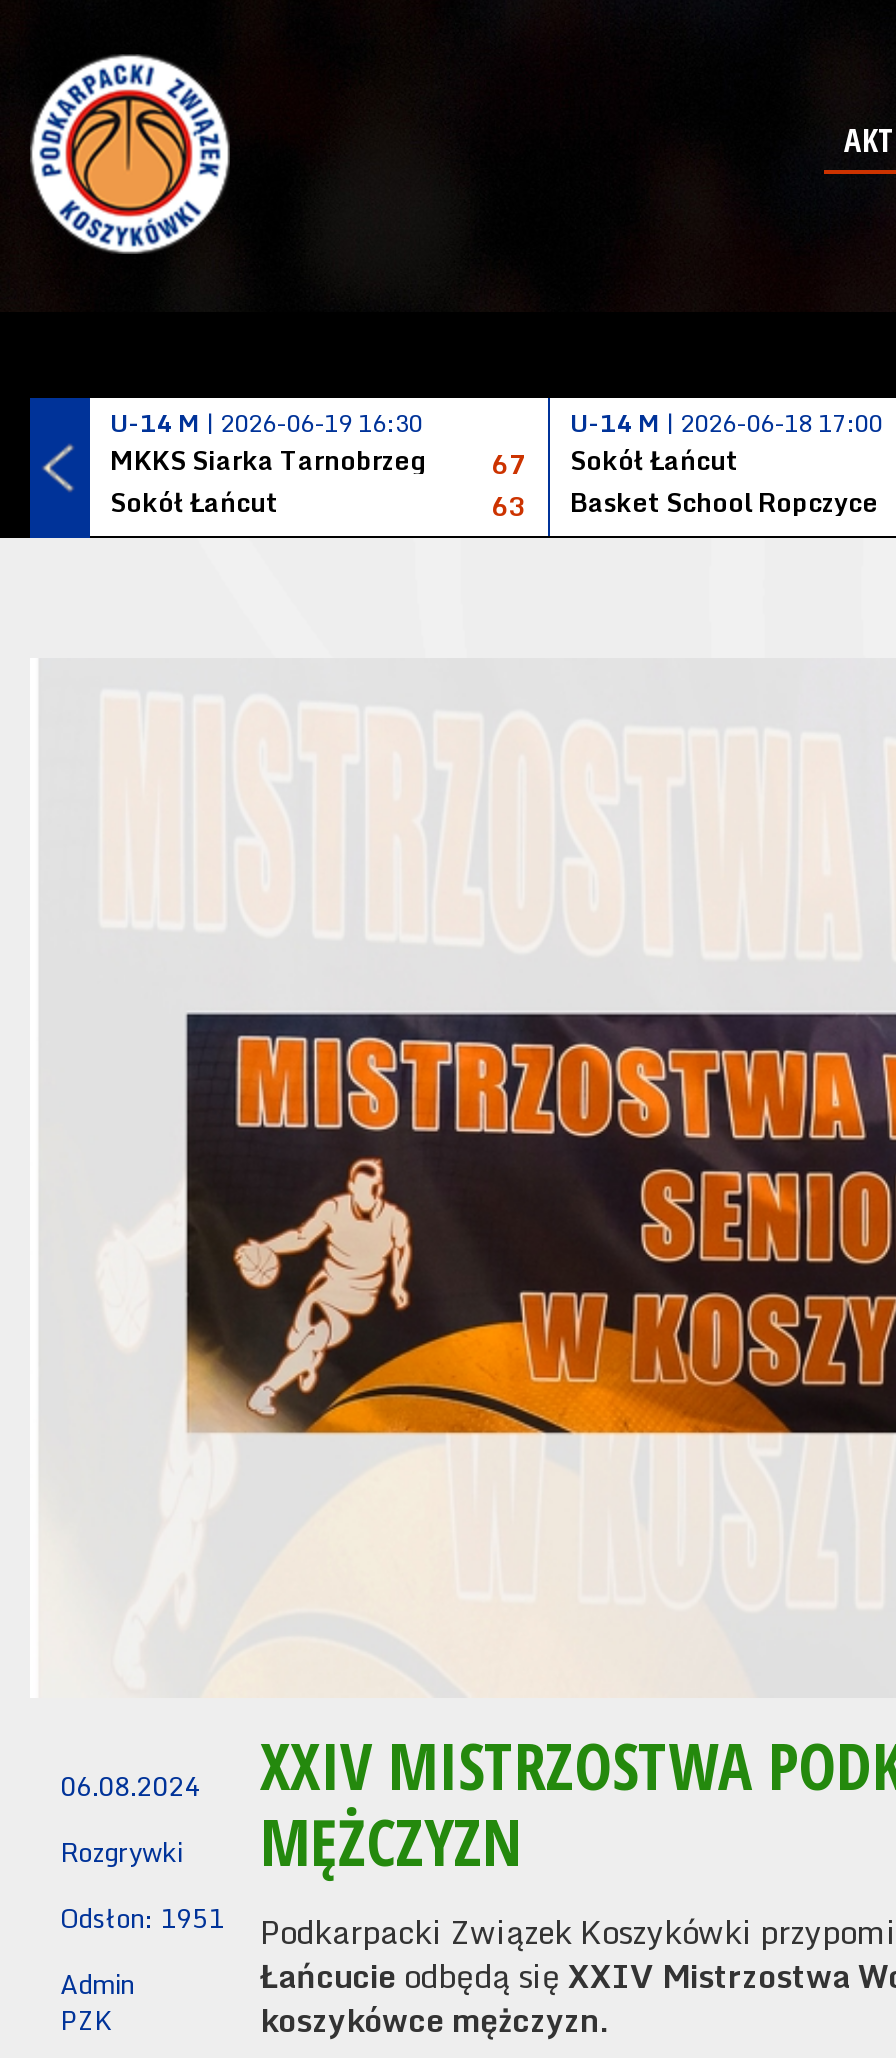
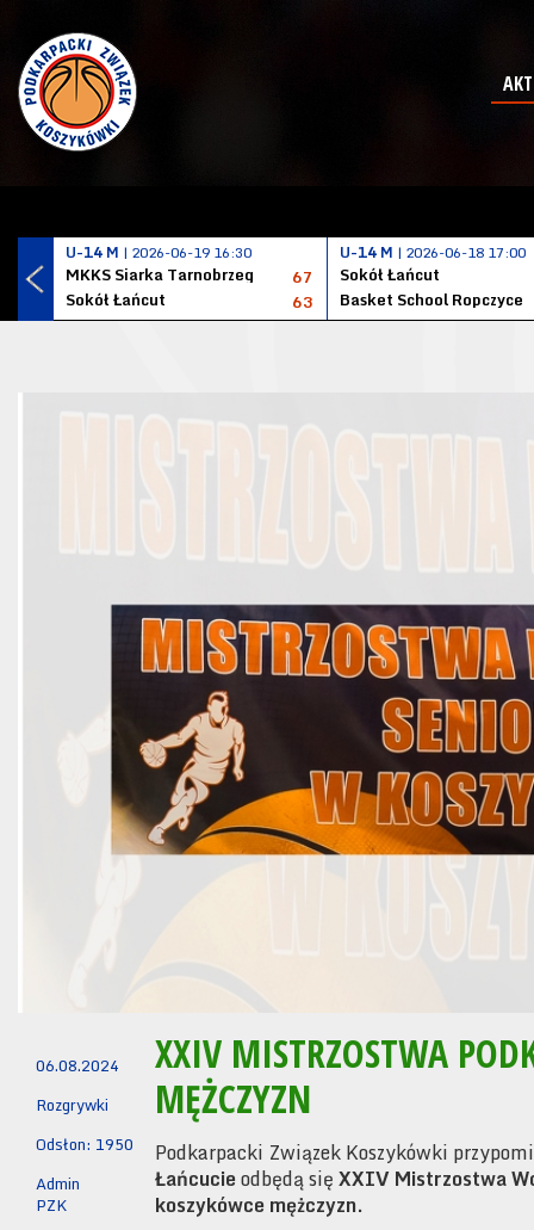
[60,1896,224,1940] Odsłon: 1951 -> [36,1131,133,1157] Odsłon: 1950

